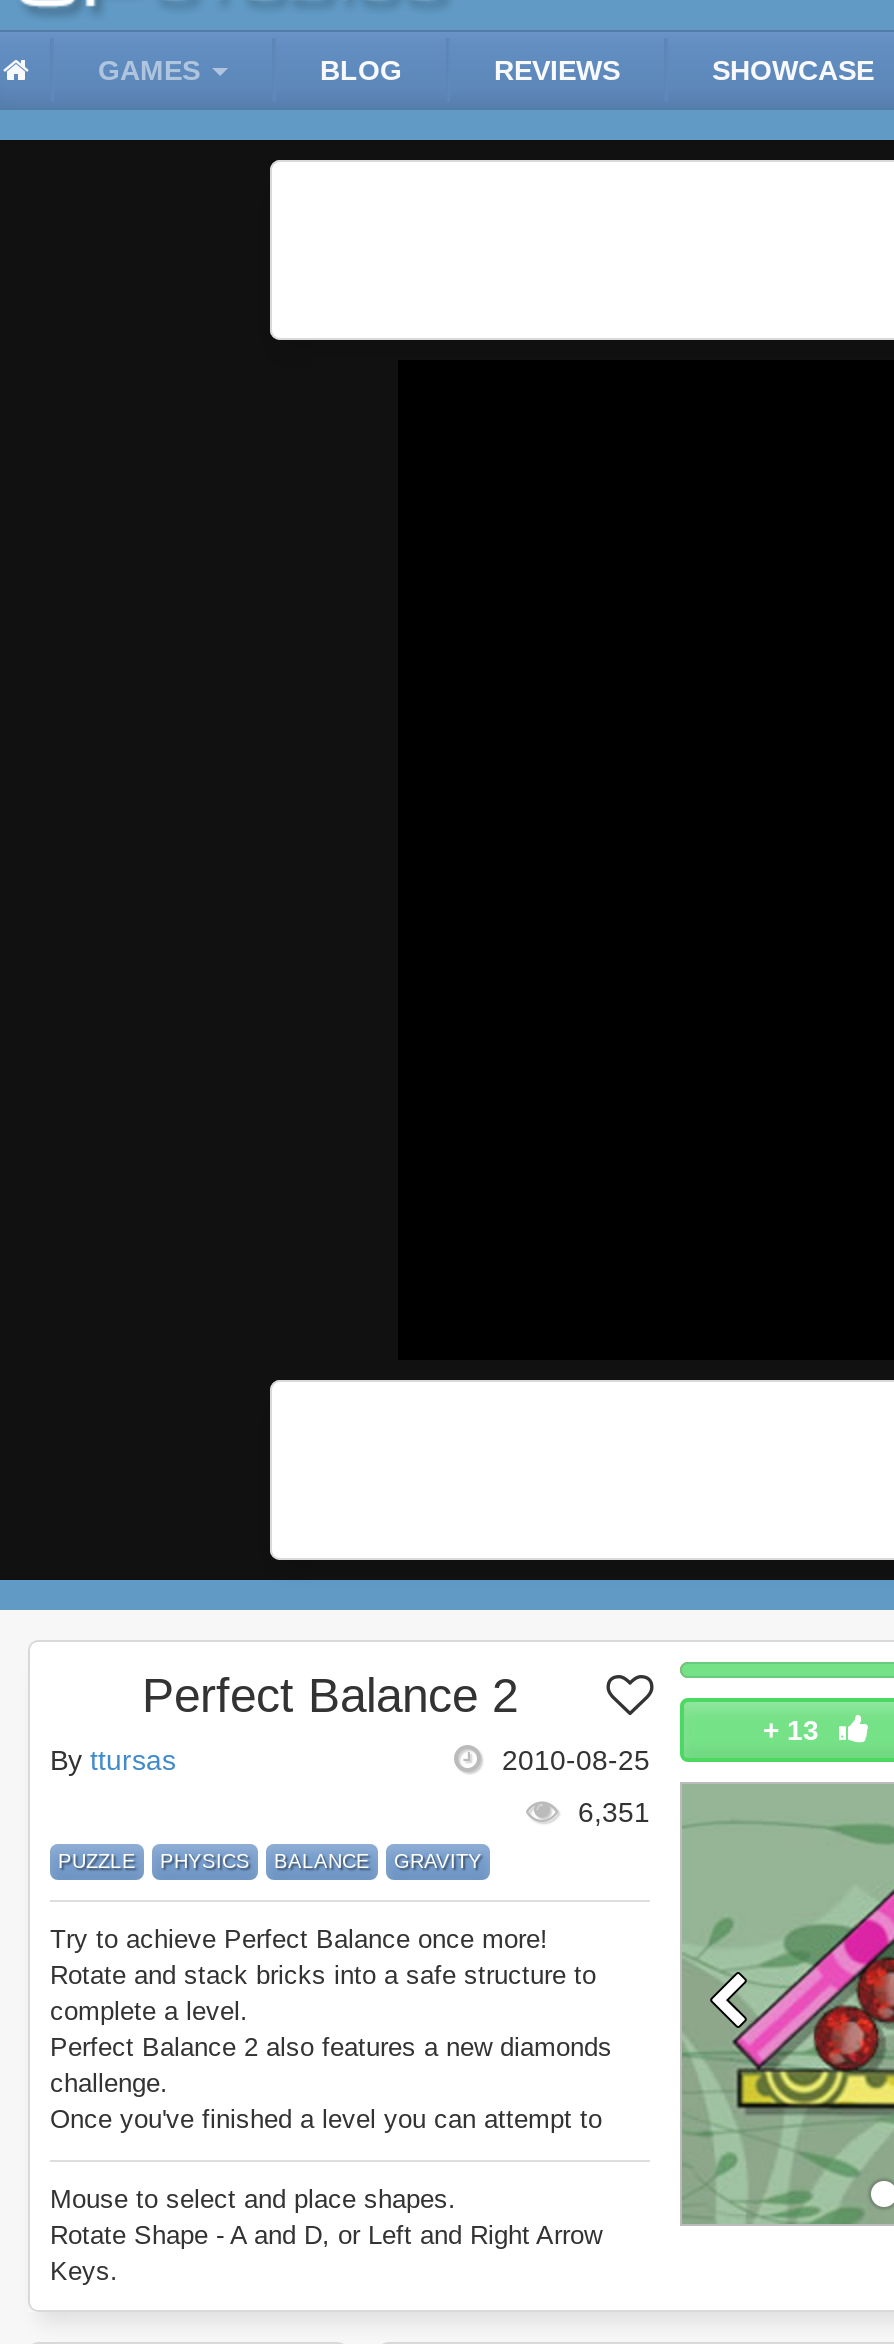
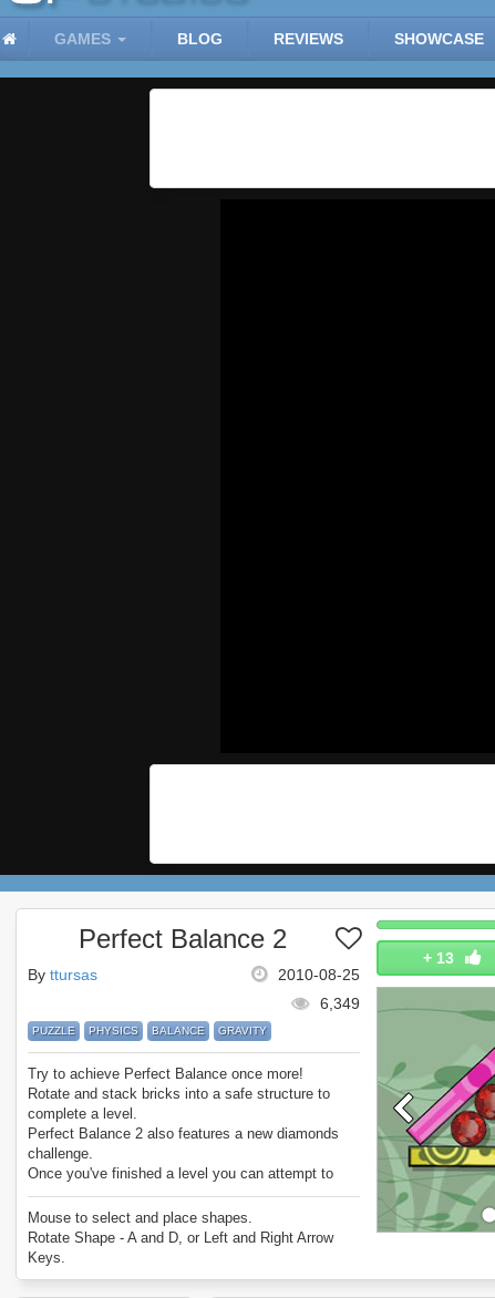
[578,1796,650,1828] 6,351 -> [320,995,360,1012] 6,349

